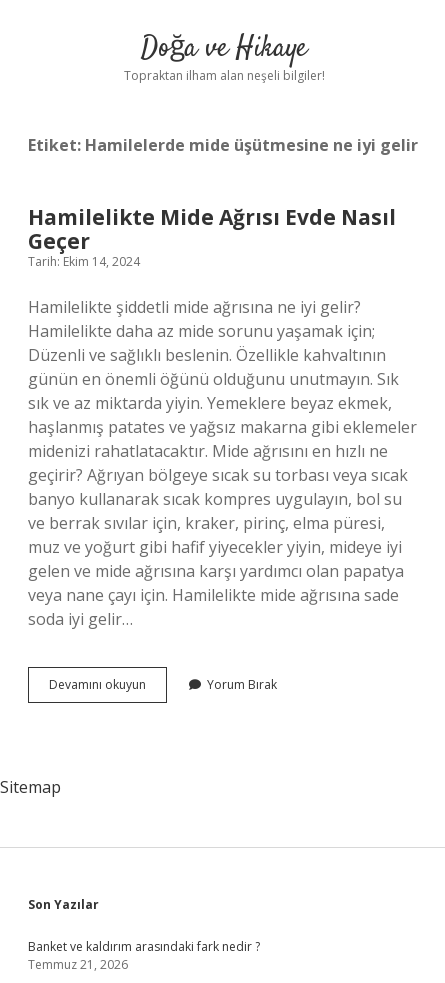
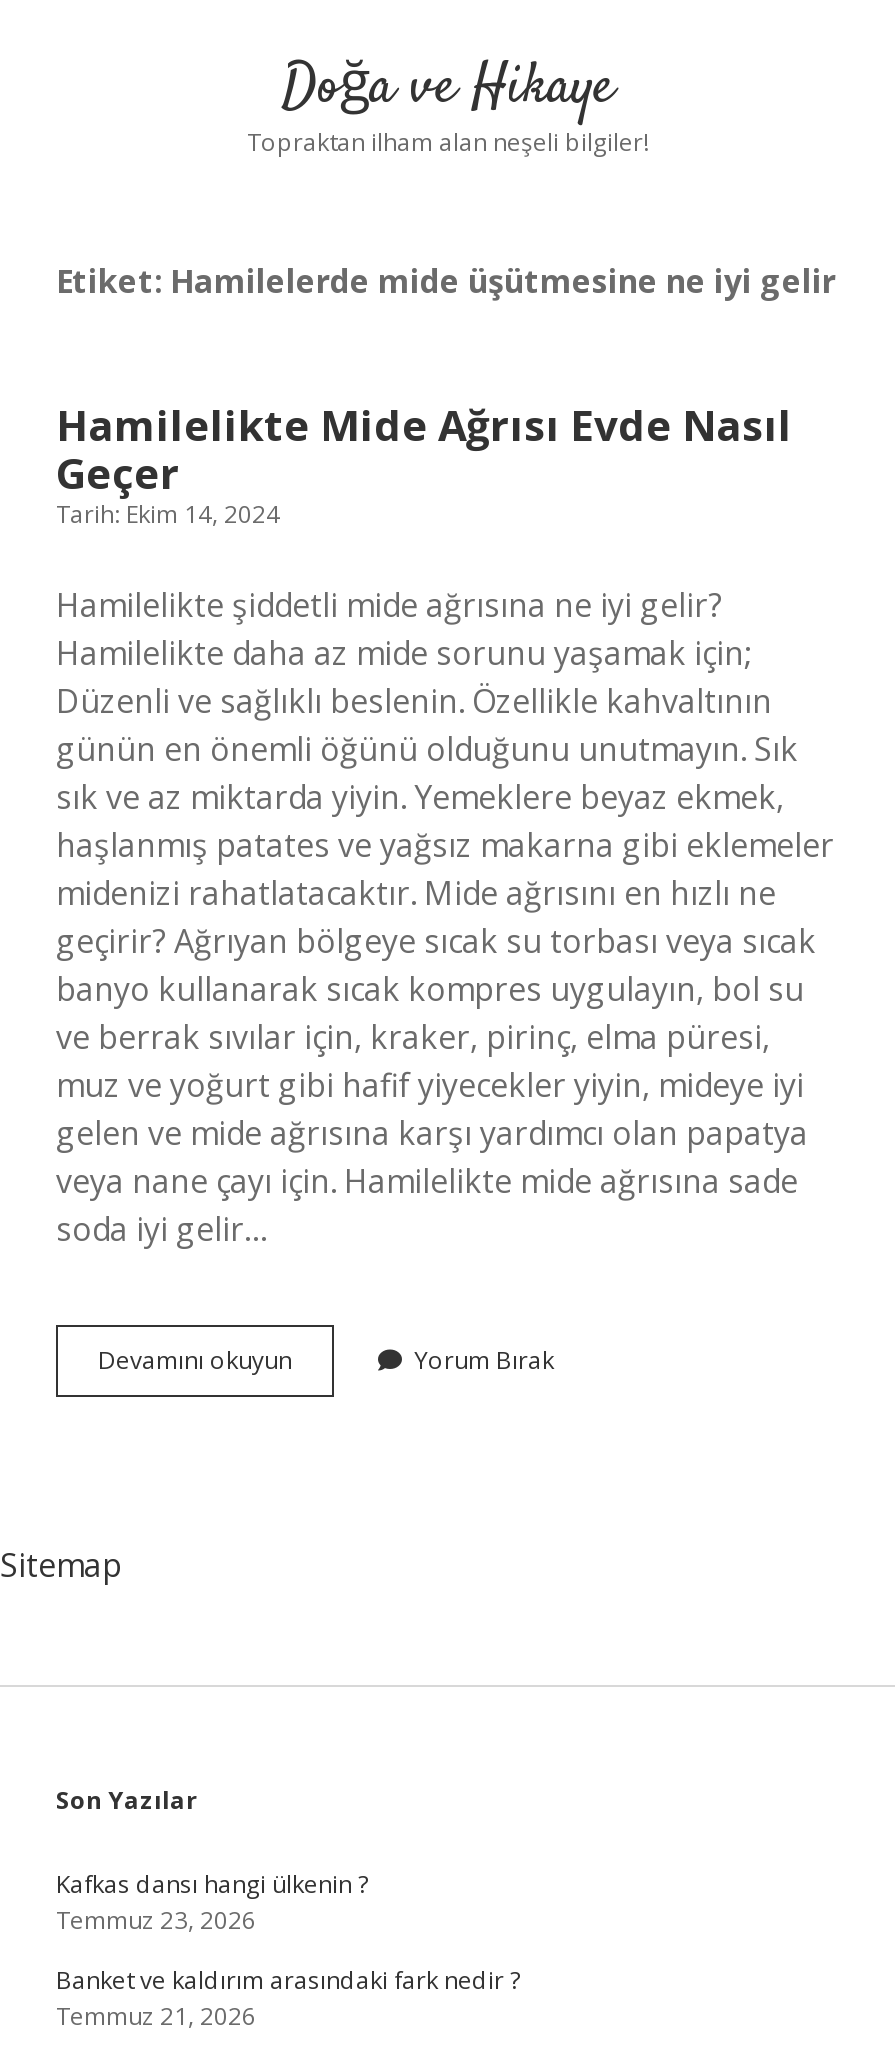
none -> [56,1867,368,1937] Kafkas dansı hangi ülkenin ? | Temmuz 23, 2026

